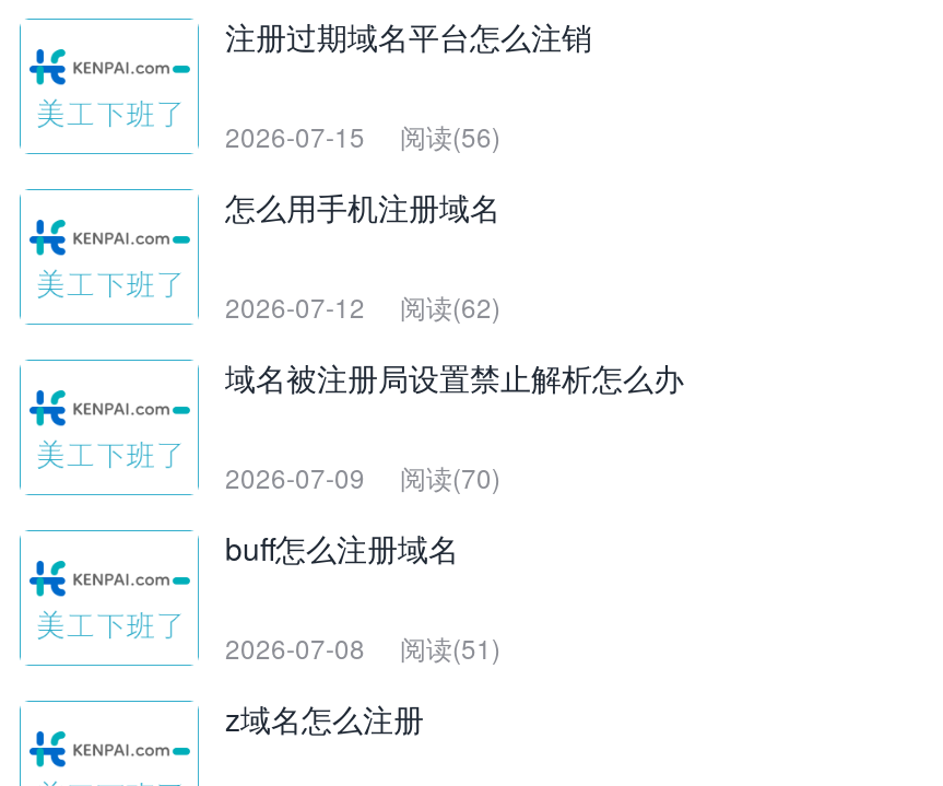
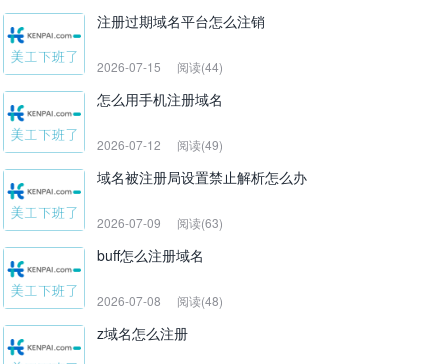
[225,117,500,154] 2026-07-15 阅读(56) -> [97,58,223,75] 2026-07-15 阅读(44)
[225,288,500,325] 2026-07-12 阅读(62) -> [97,136,223,153] 2026-07-12 阅读(49)
[225,458,500,495] 2026-07-09 阅读(70) -> [97,214,223,231] 2026-07-09 阅读(63)
[225,629,500,666] 2026-07-08 阅读(51) -> [97,292,223,309] 2026-07-08 阅读(48)

